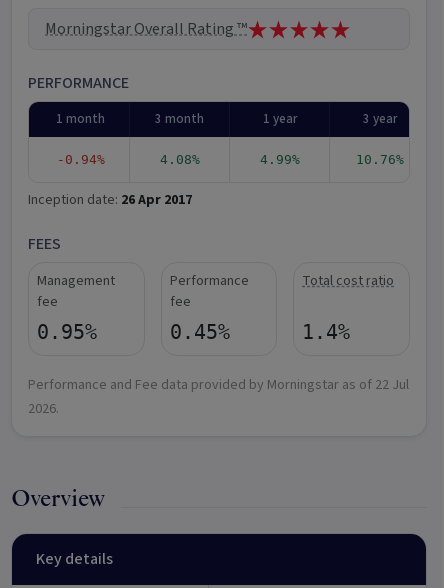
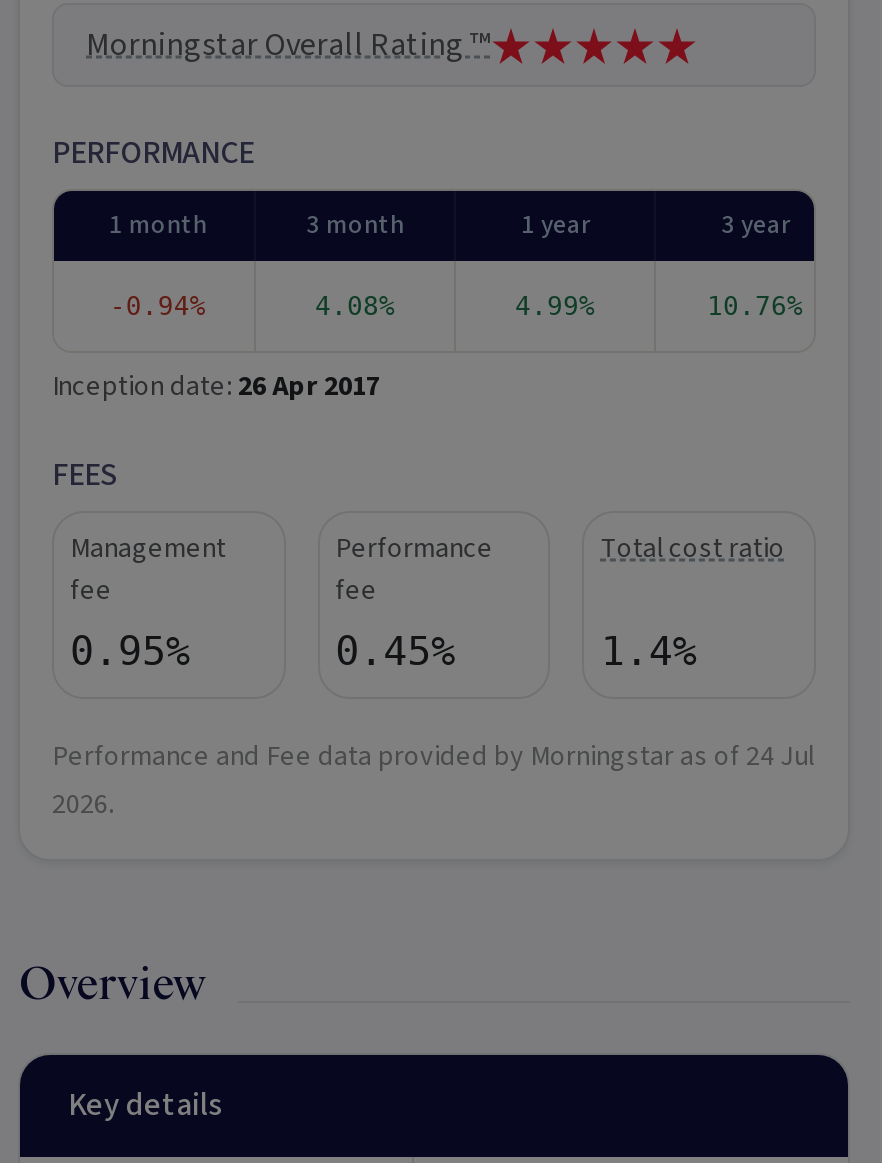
[28,375,409,395] Performance and Fee data provided by Morningstar as of 22 Jul -> [52,737,814,777] Performance and Fee data provided by Morningstar as of 24 Jul

